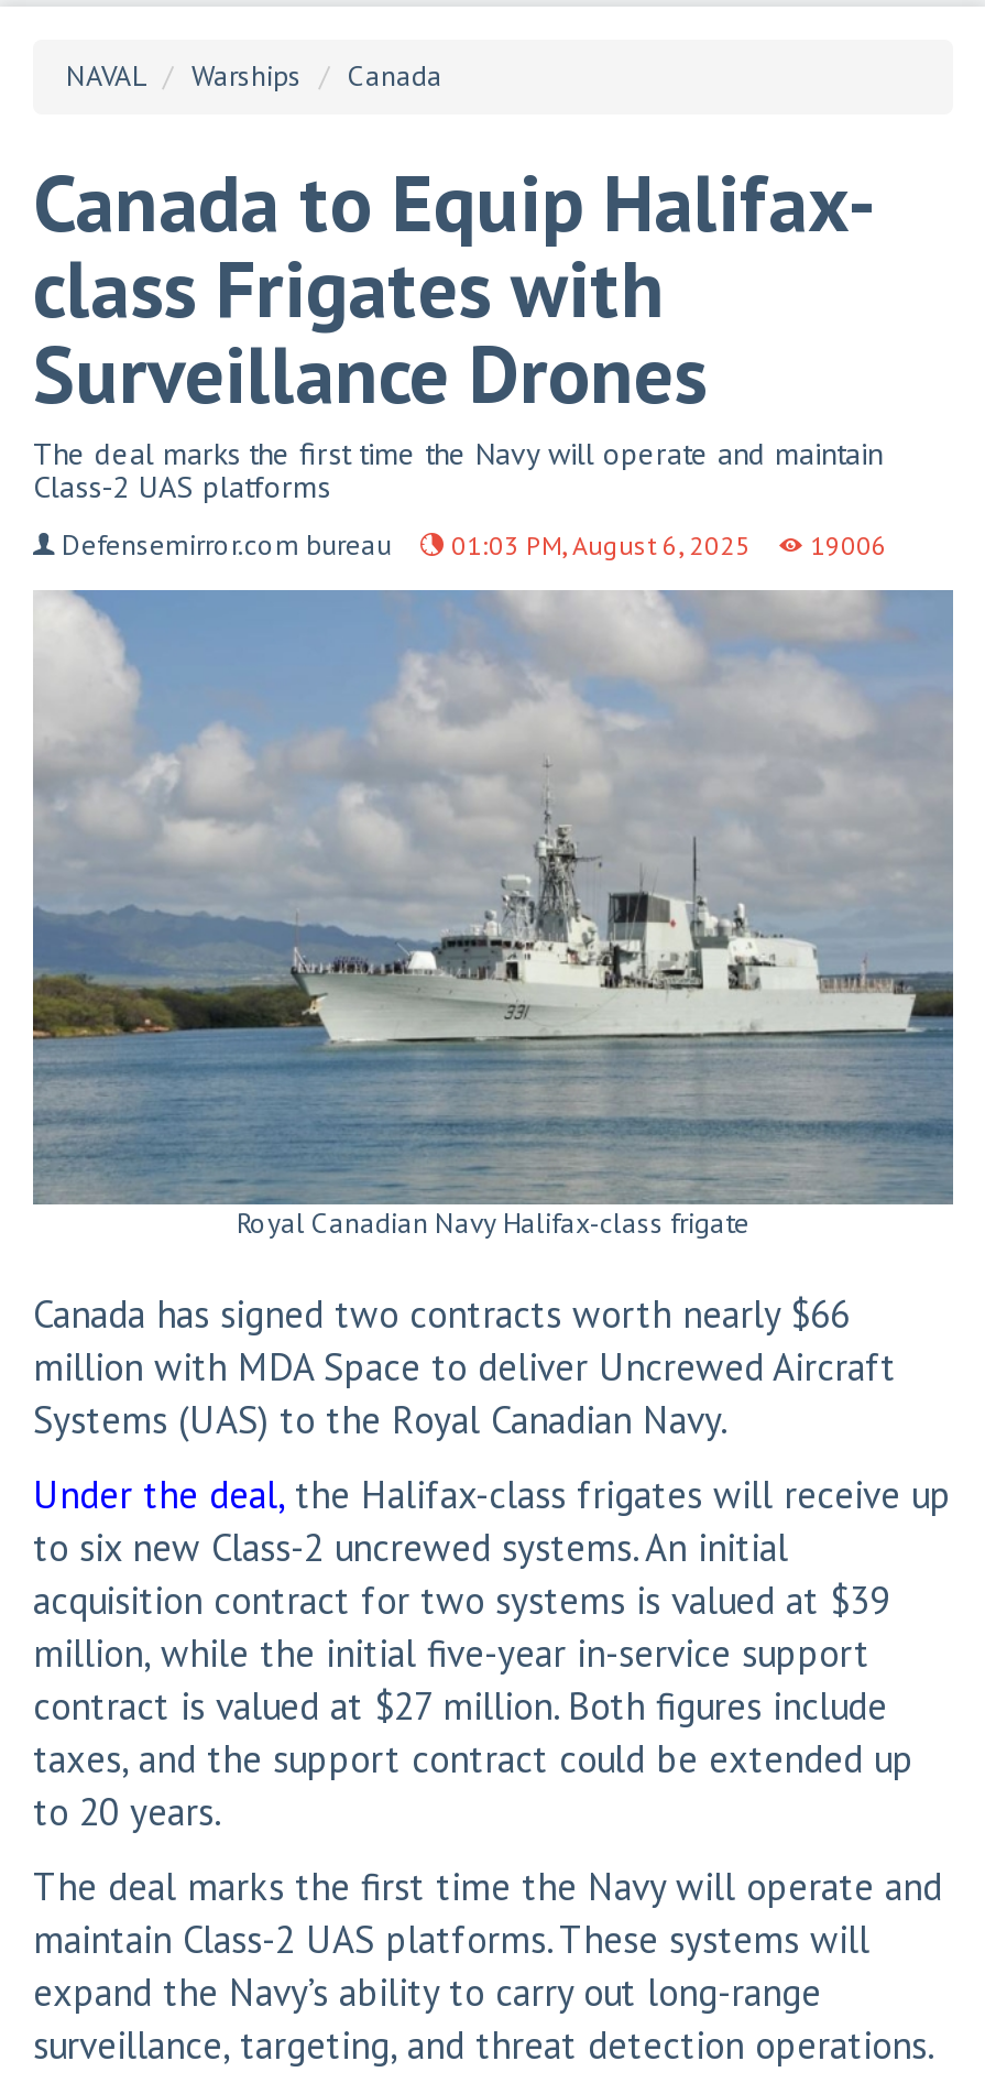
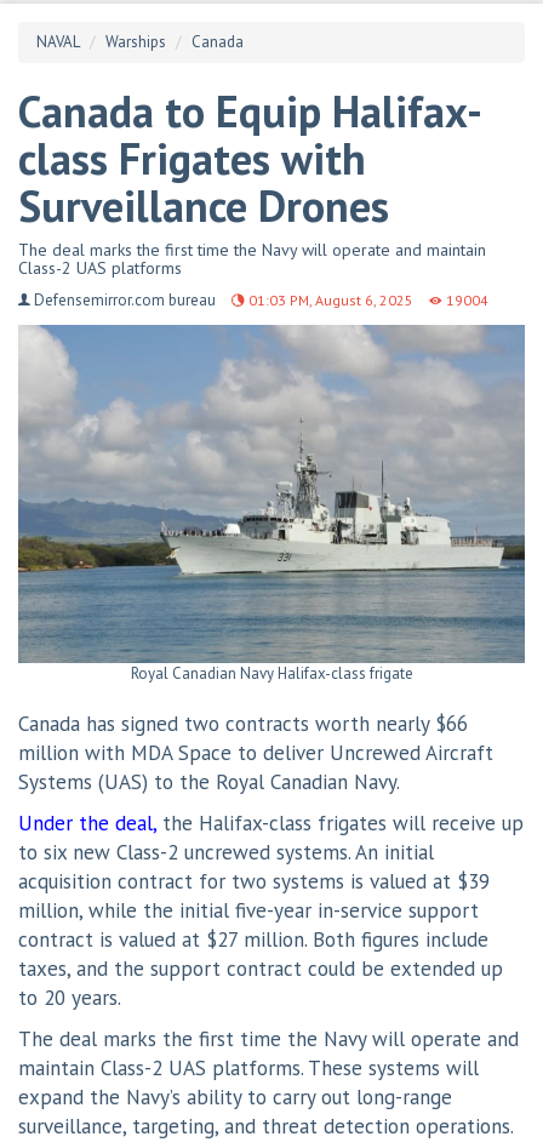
[55,526,887,564] Defensemirror.com bureau 01:03 PM, August 6, 2025 19006 -> [30,290,488,310] Defensemirror.com bureau 01:03 PM, August 6, 2025 19004

